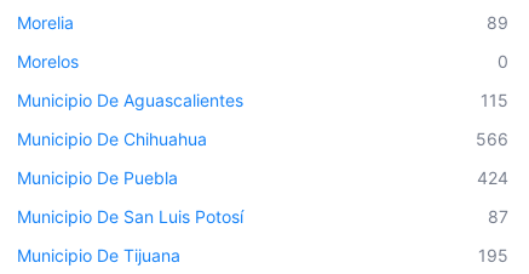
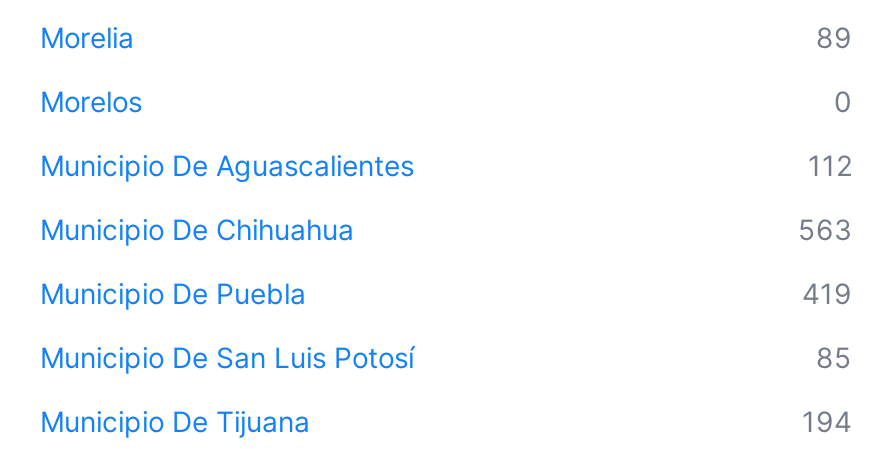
[481,89,508,110] 115 -> [808,147,852,181] 112
[476,128,508,149] 566 -> [798,211,852,245] 563
[477,167,508,187] 424 -> [802,275,852,309] 419
[488,206,508,226] 87 -> [816,339,852,373] 85
[478,244,508,265] 195 -> [802,403,852,437] 194

